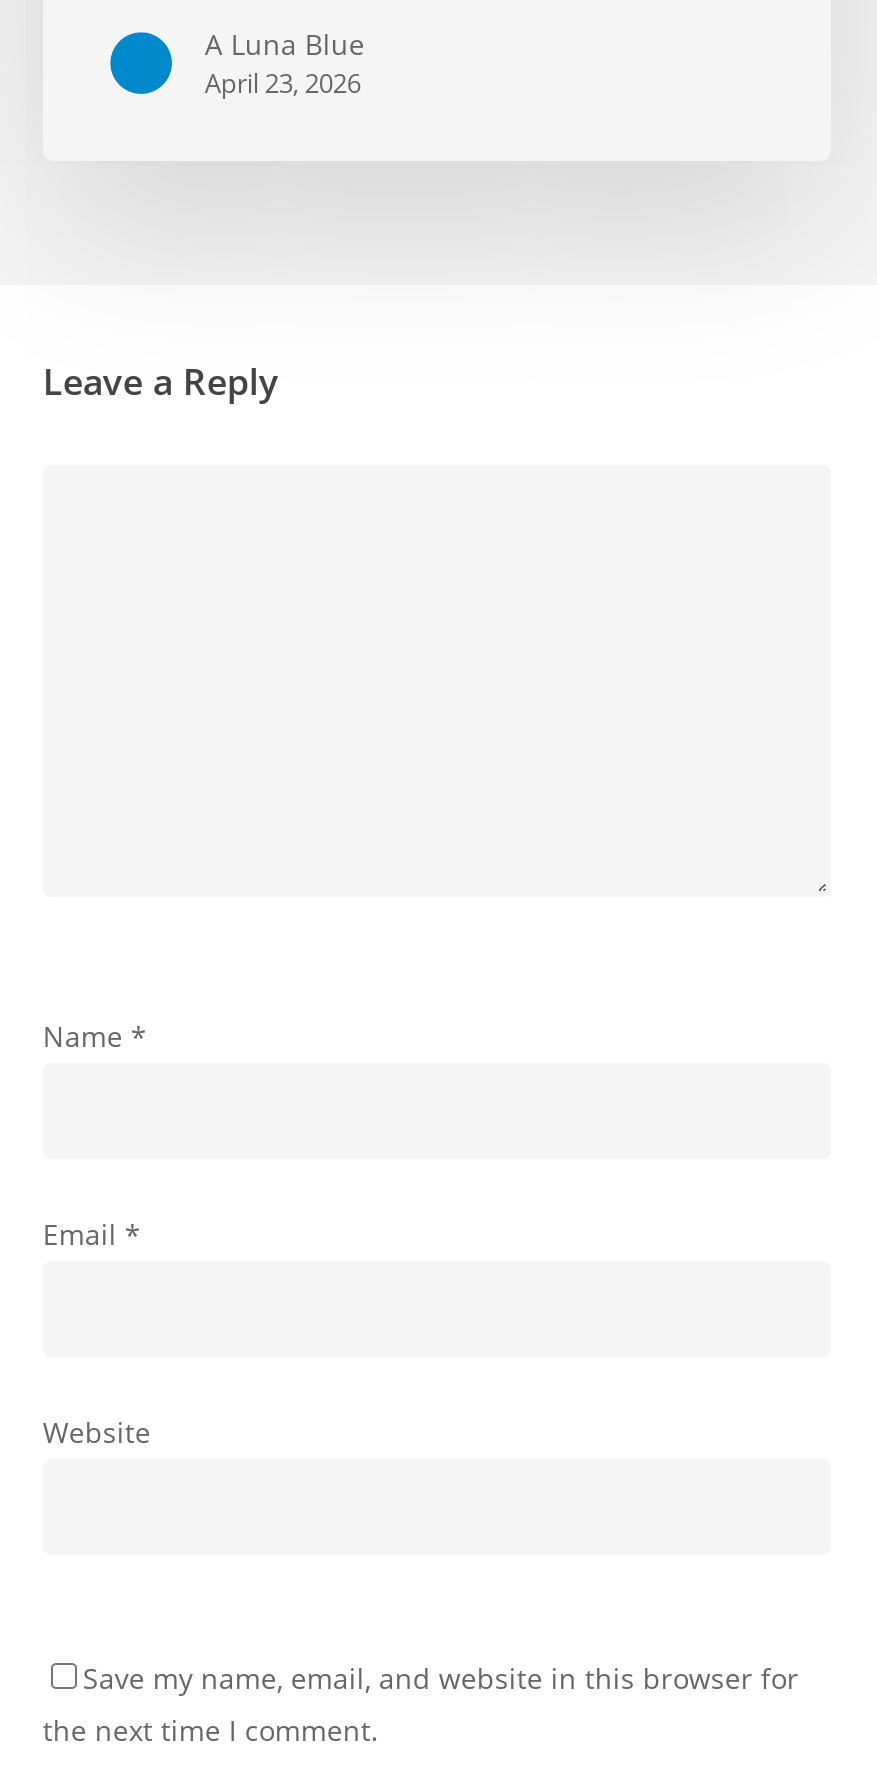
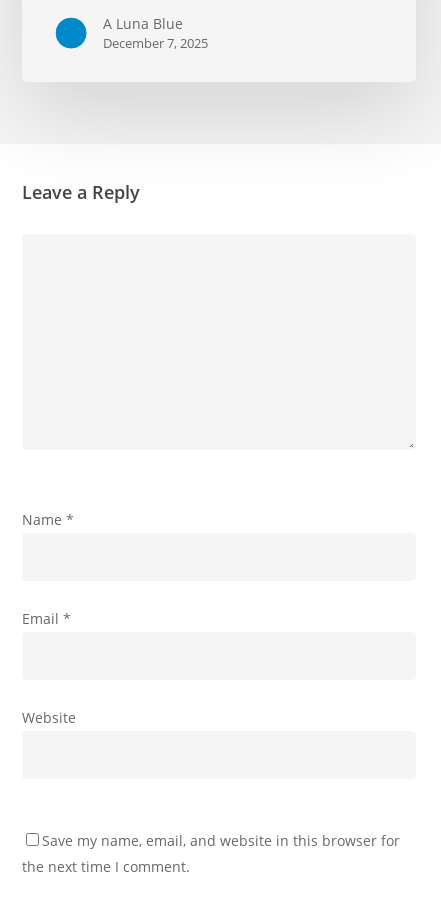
[205,66,361,102] April 23, 2026 -> [103,34,208,52] December 7, 2025

